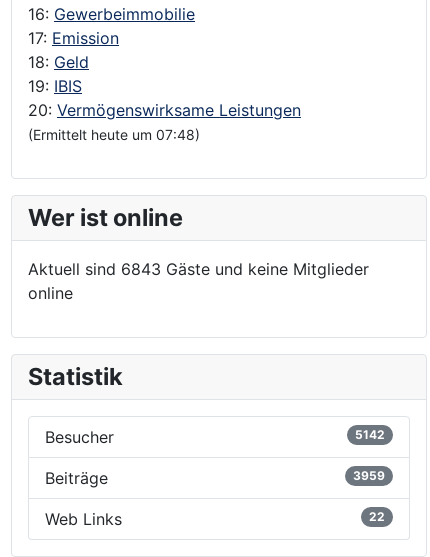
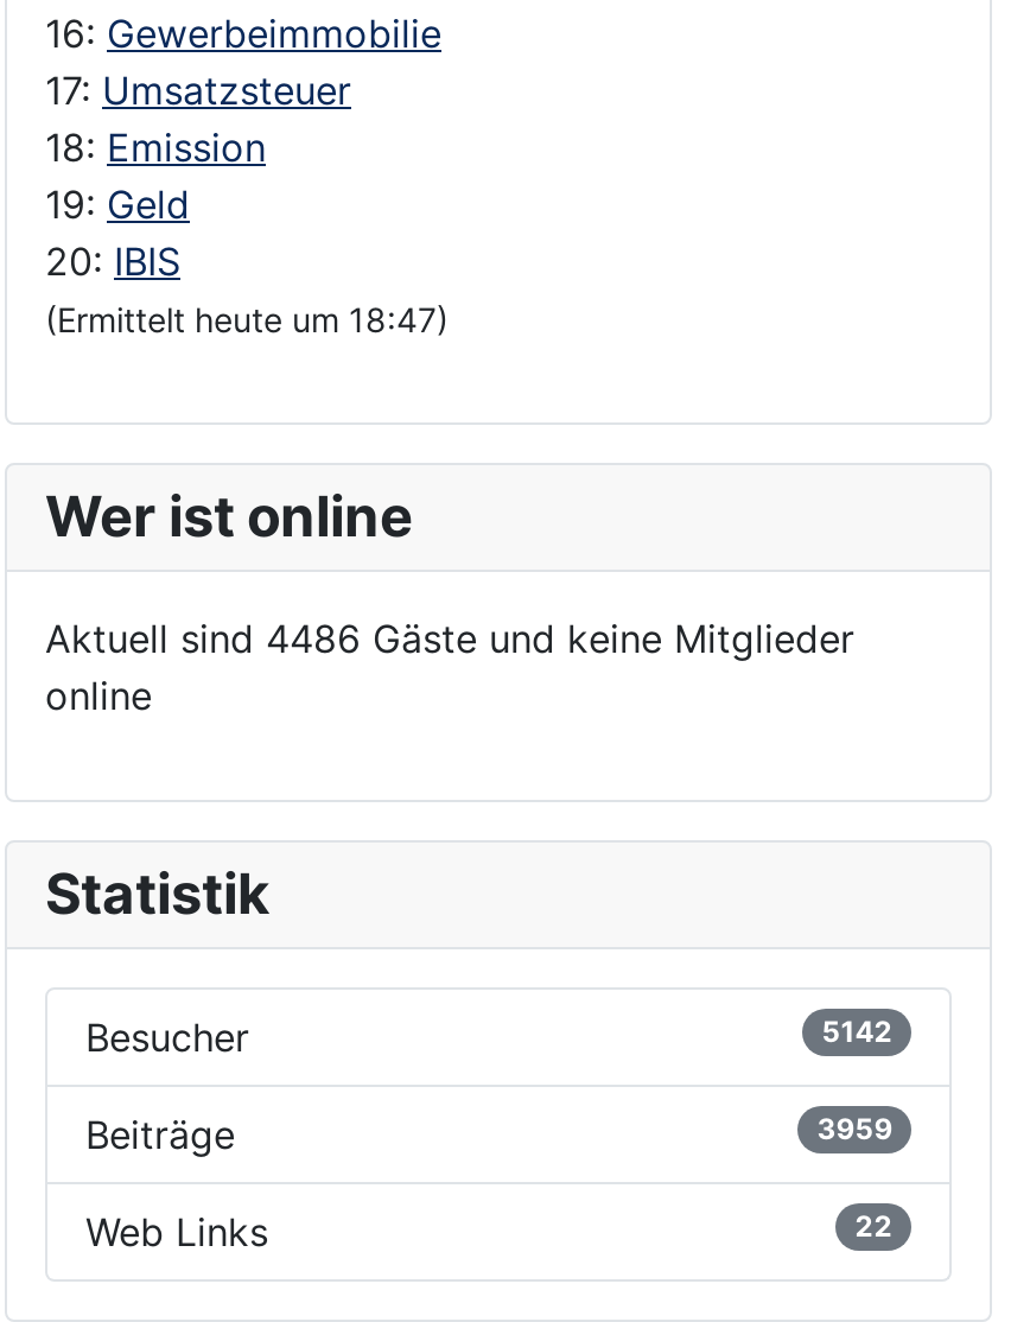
[28,27,301,142] 17: Emission | 18: Geld | 19: IBIS | 20: Vermögenswirksame Leistungen | (Ermittelt heute um 07:48) -> [45,65,449,338] 17: Umsatzsteuer | 18: Emission | 19: Geld | 20: IBIS | (Ermittelt heute um 18:47)
[28,258,369,278] Aktuell sind 6843 Gäste und keine Mitglieder -> [45,614,854,661] Aktuell sind 4486 Gäste und keine Mitglieder

